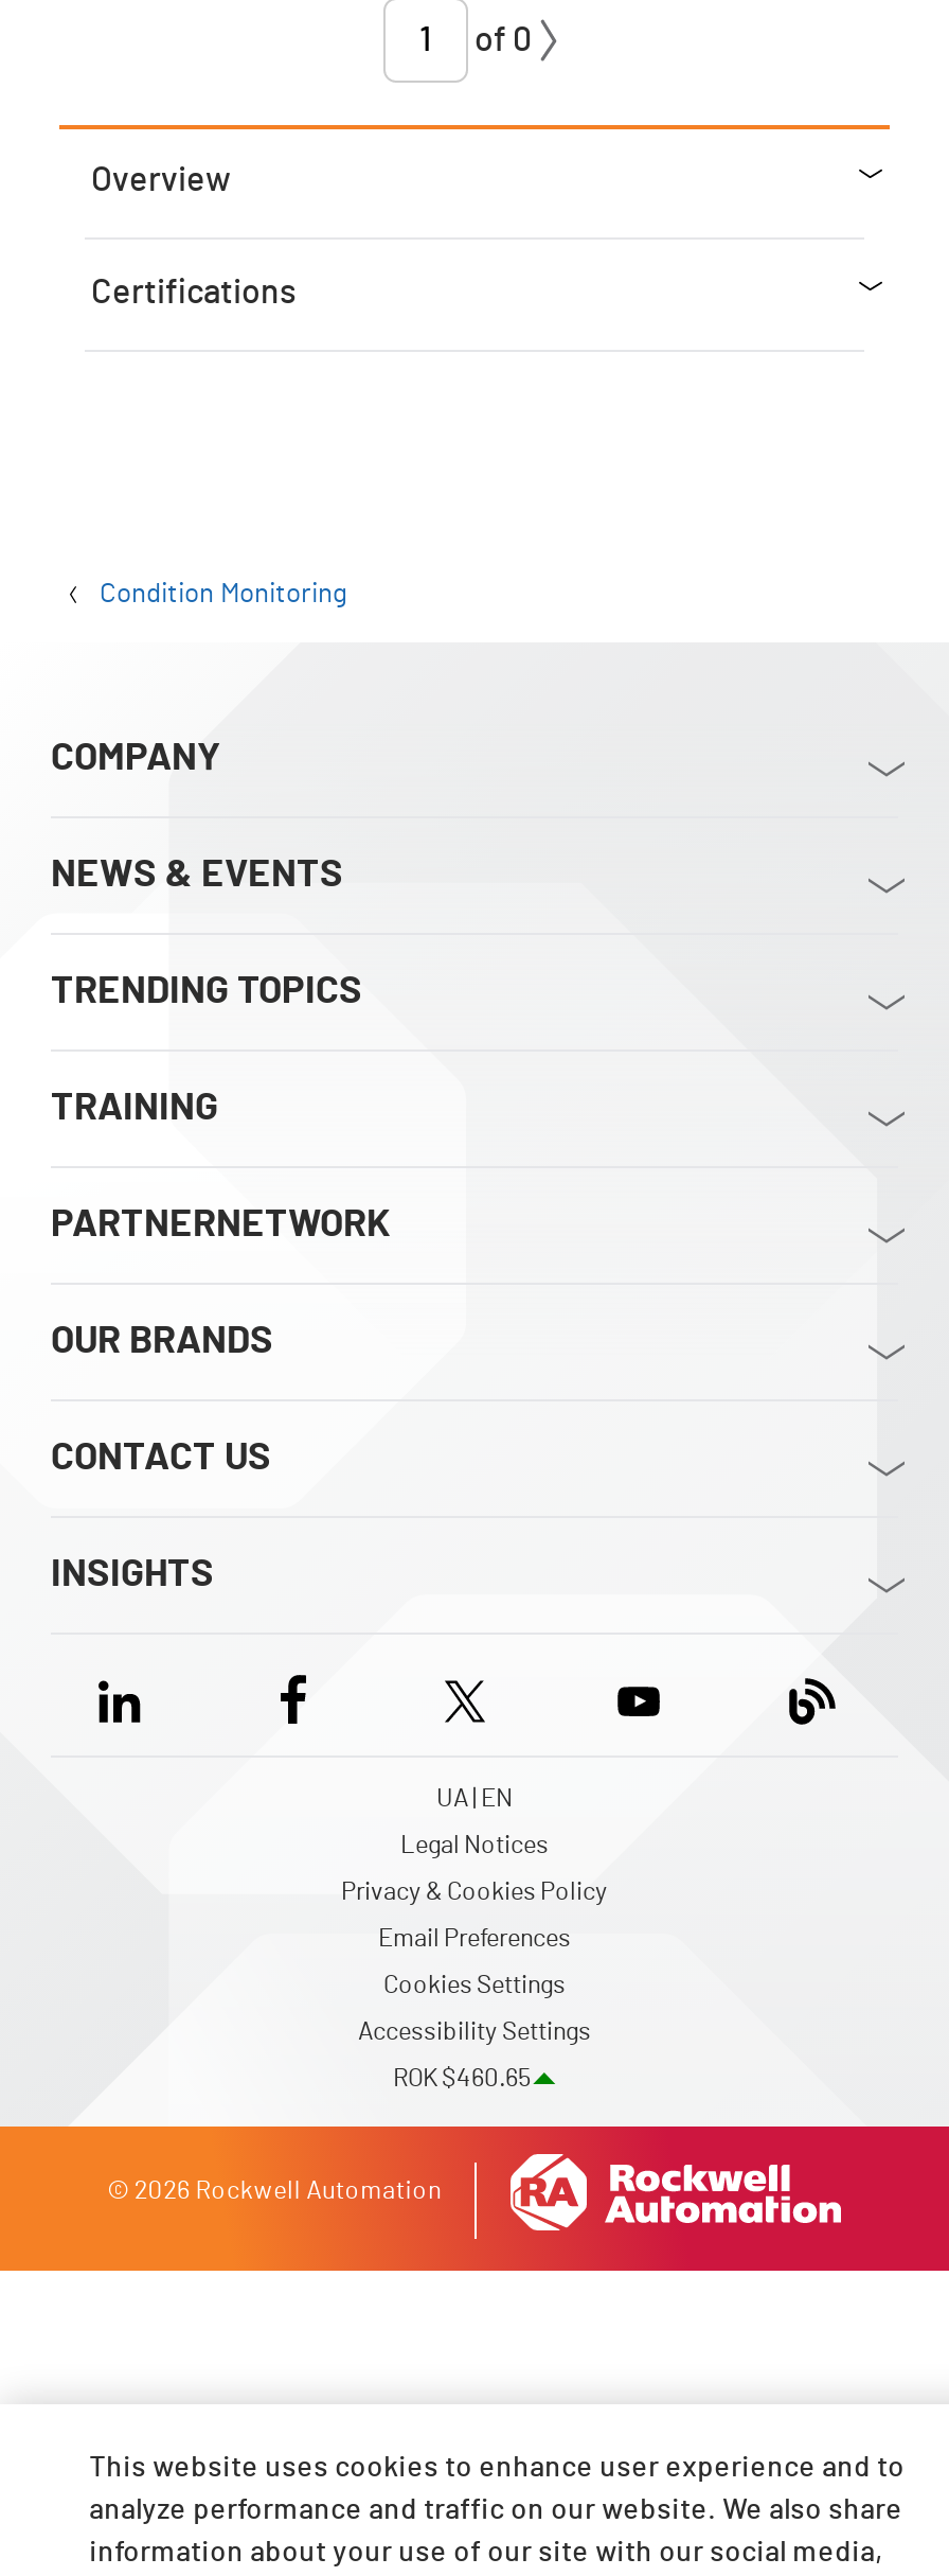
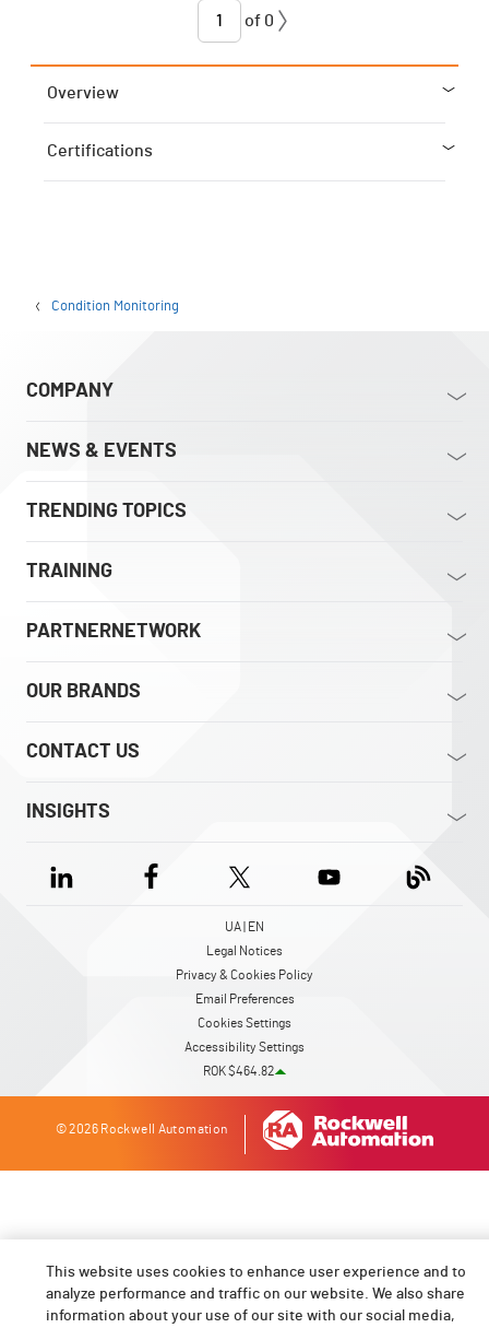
[393,2065,531,2090] ROK $460.65 -> [202,1065,273,1078] ROK $464.82

